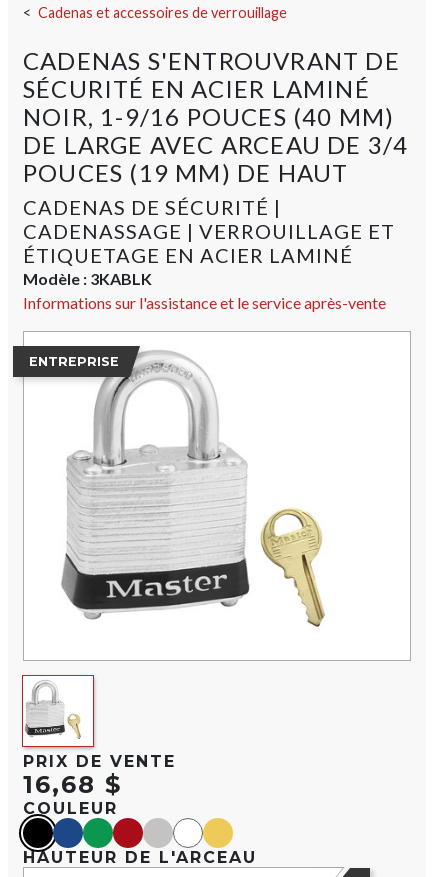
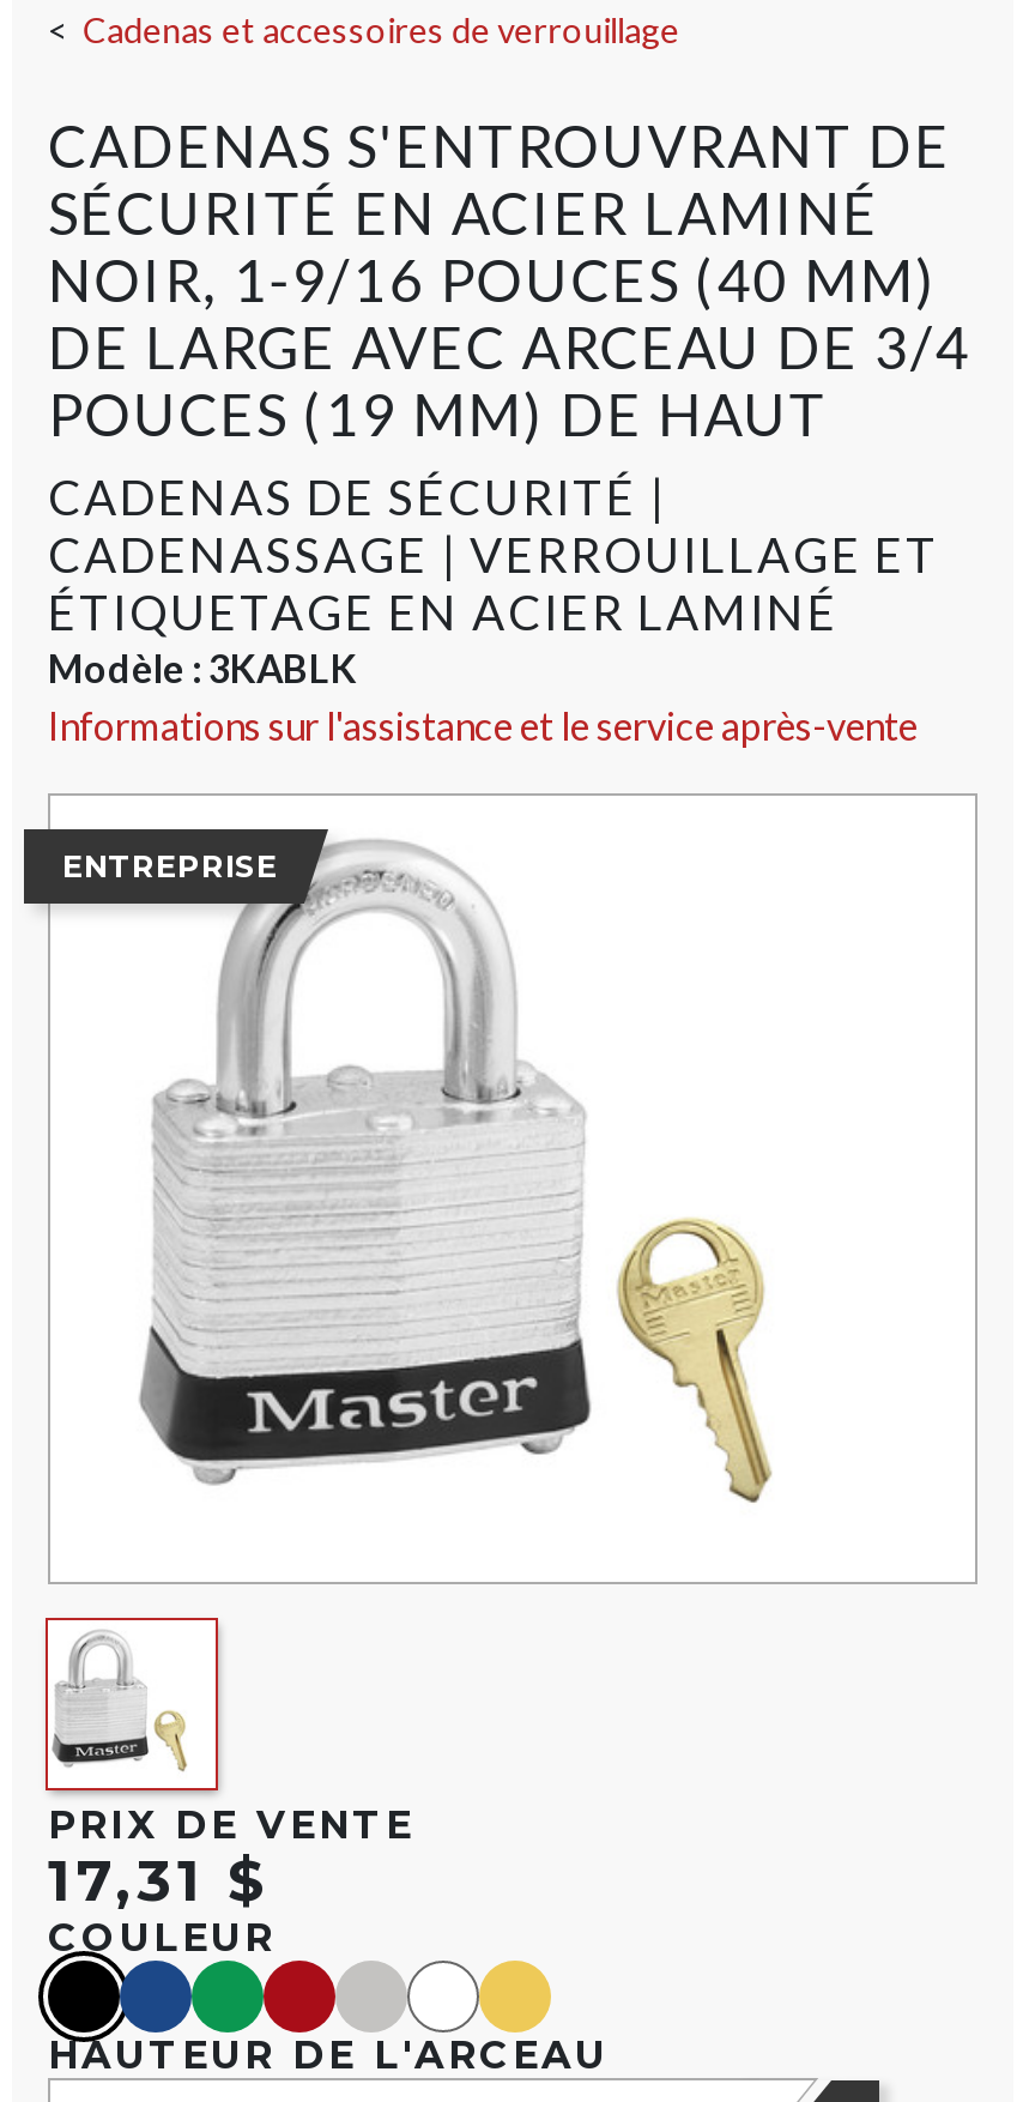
[23,770,122,799] 16,68 $ -> [48,1846,268,1915] 17,31 $

